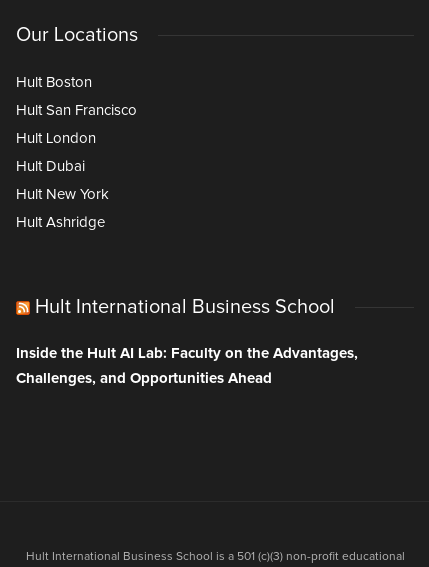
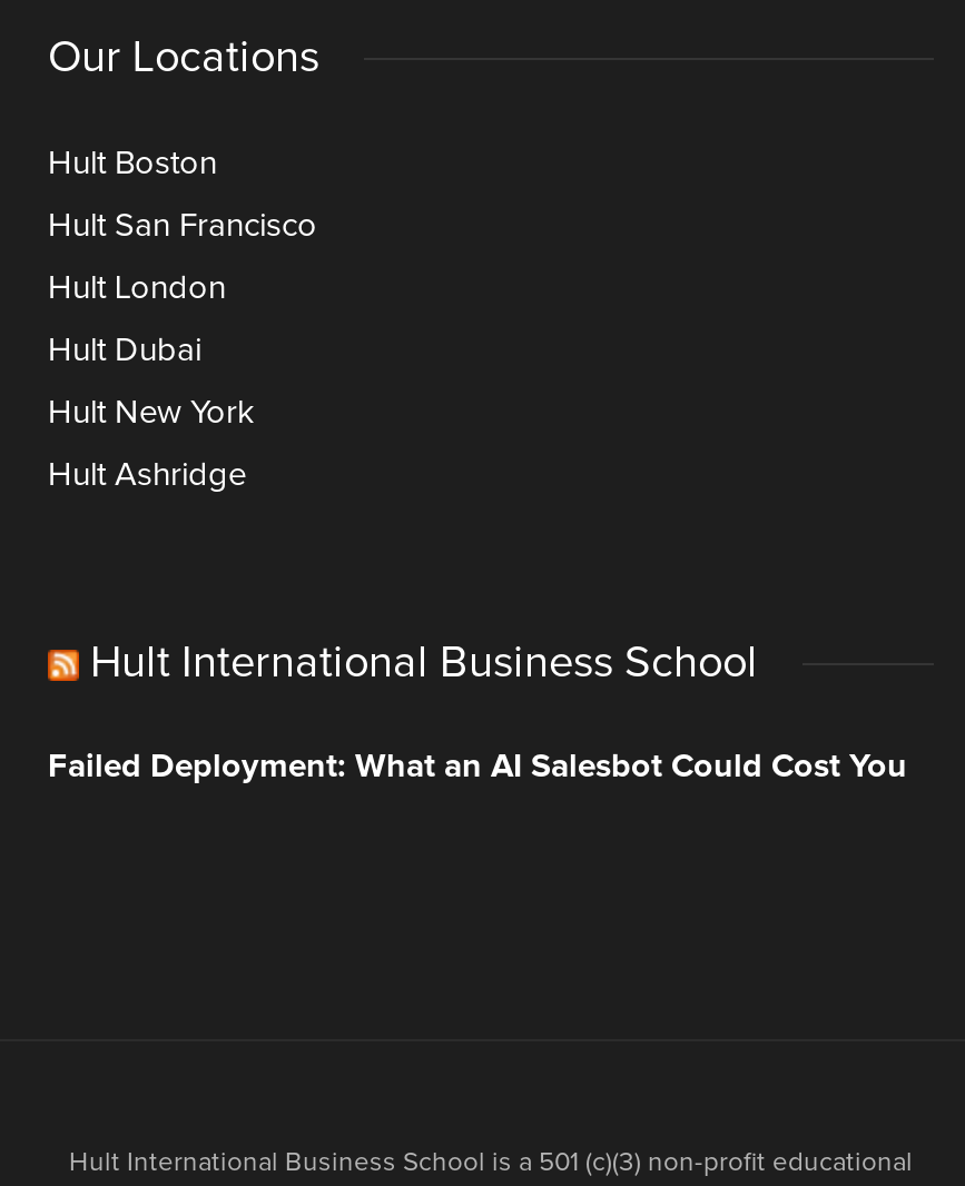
[16,346,358,386] Inside the Hult AI Lab: Faculty on the Advantages, | Challenges, and Opportunities Ahead -> [48,749,916,783] Failed Deployment: What an AI Salesbot Could Cost You

